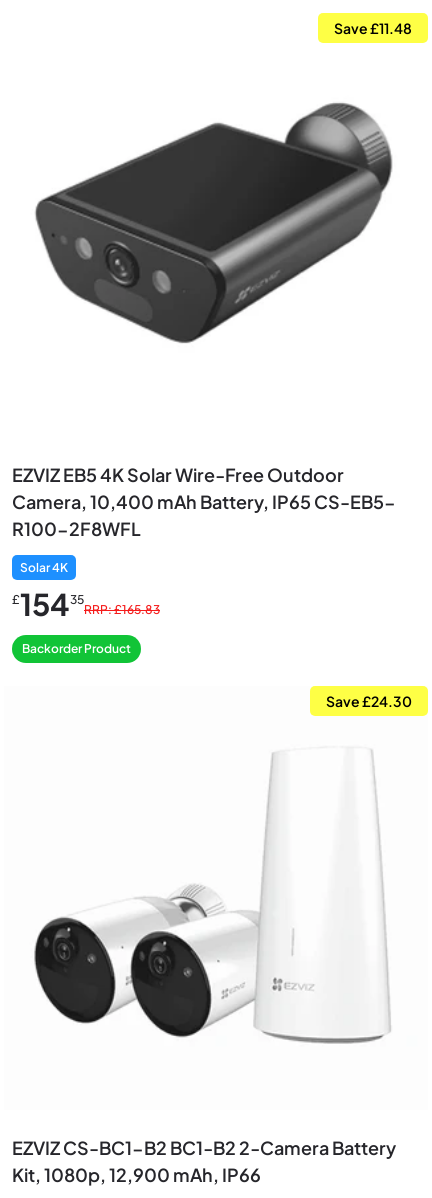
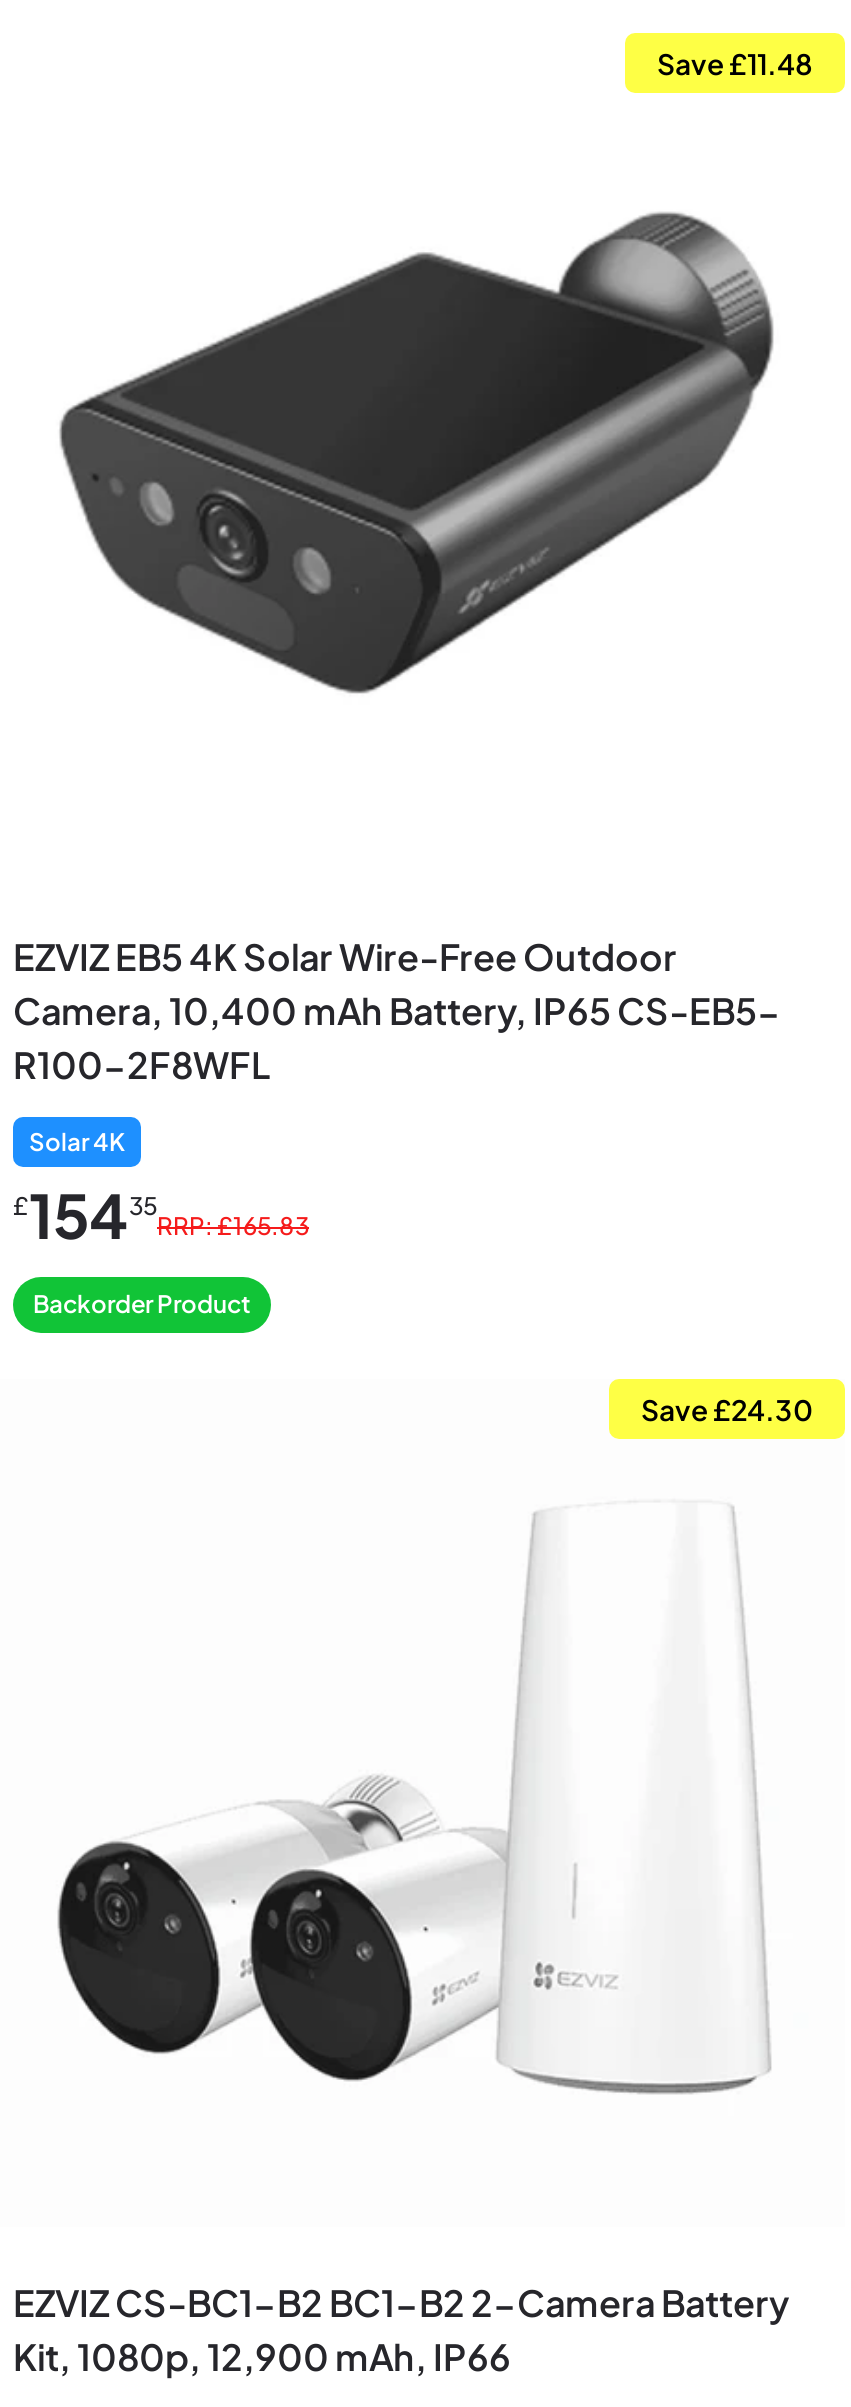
[12,462,344,485] EZVIZ EB5 4K Solar Wire‑Free Outdoor -> [13,932,677,978] EZVIZ EB5 4K Solar Wire-Free Outdoor
[12,1135,396,1158] EZVIZ CS-BC1-B2 BC1‑B2 2‑Camera Battery -> [13,2278,789,2324] EZVIZ CS-BC1-B2 BC1-B2 2-Camera Battery

